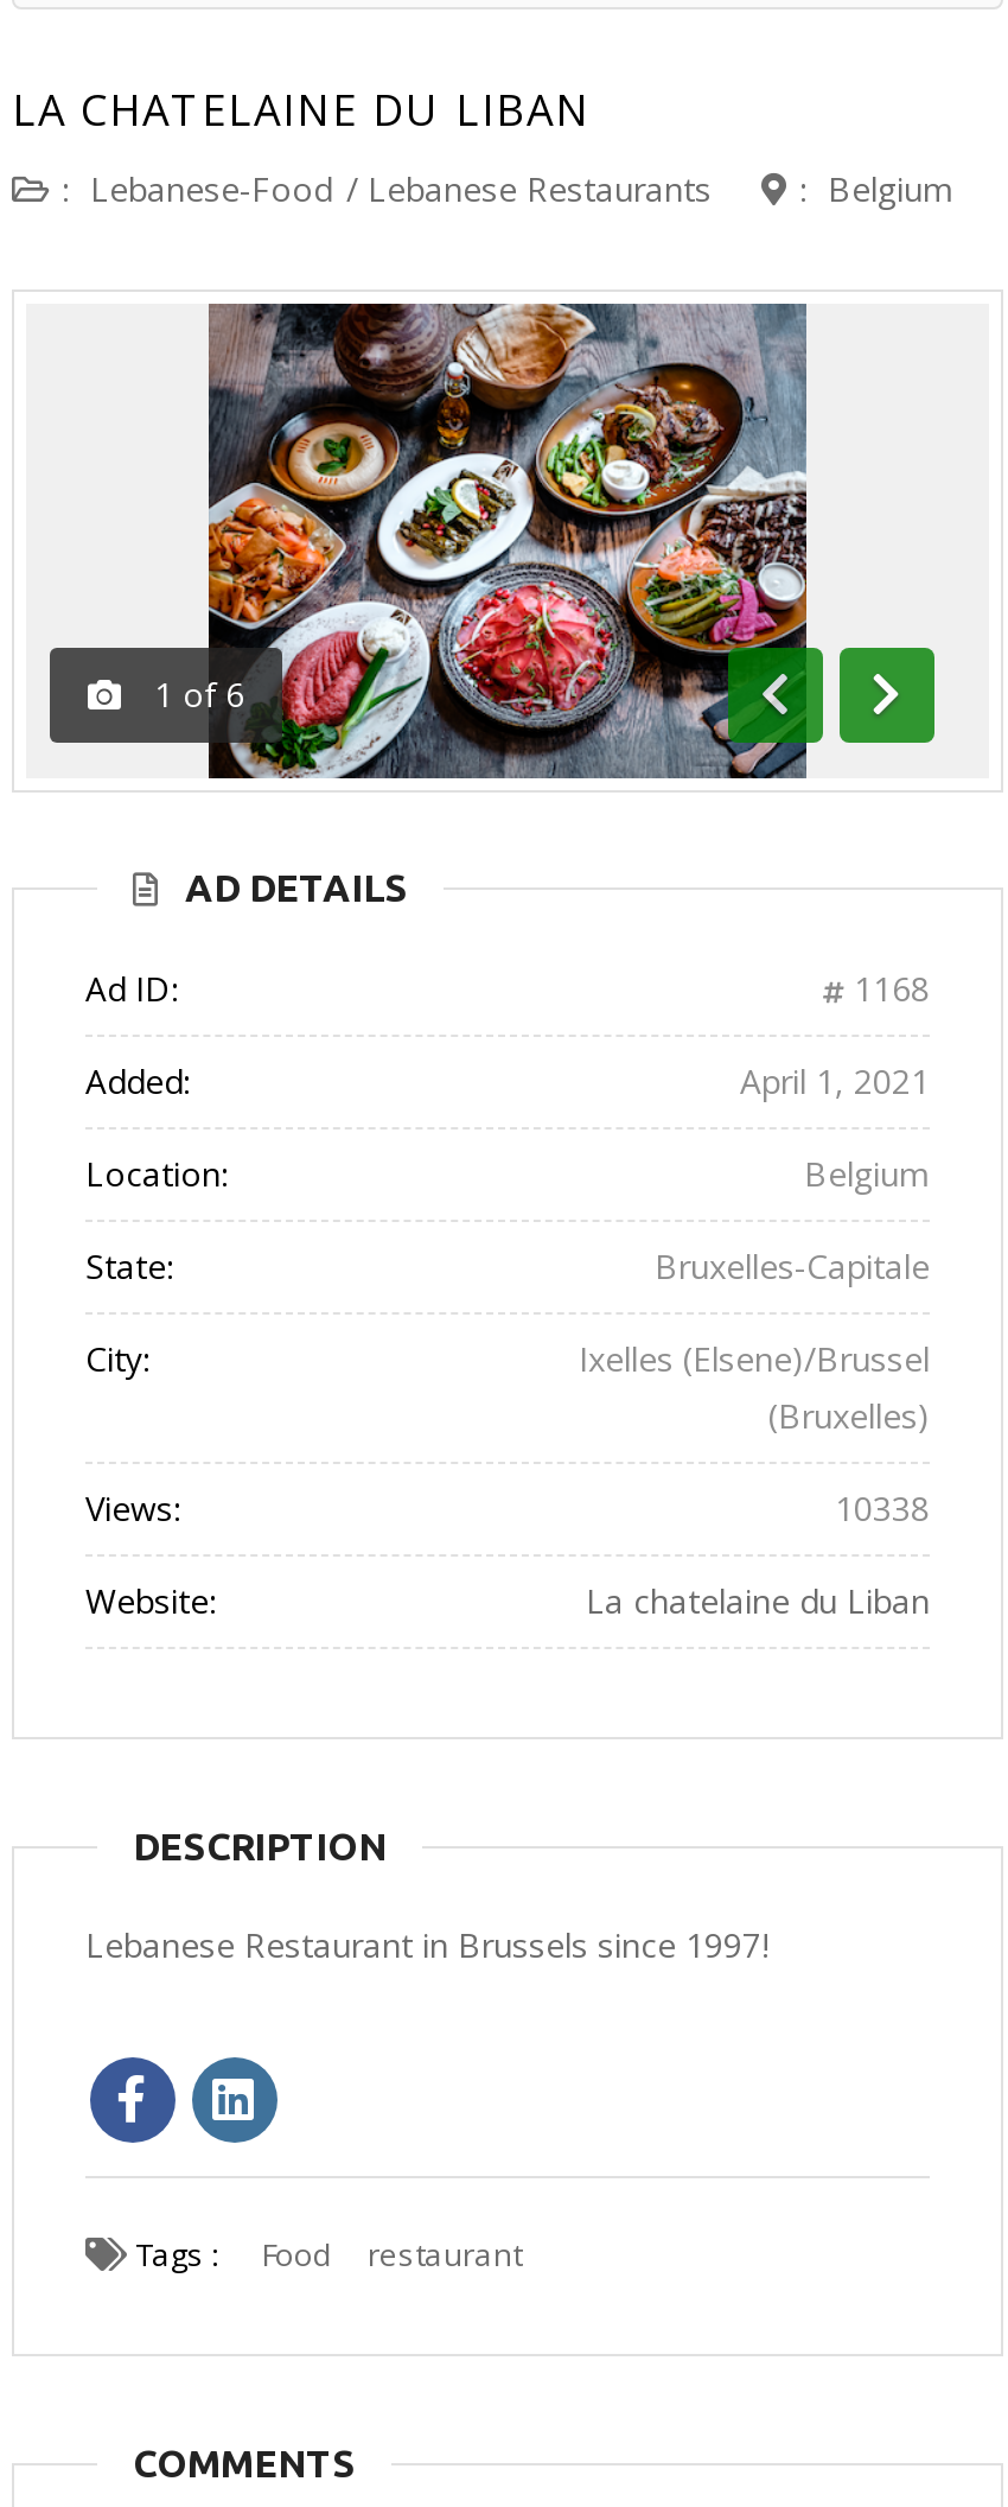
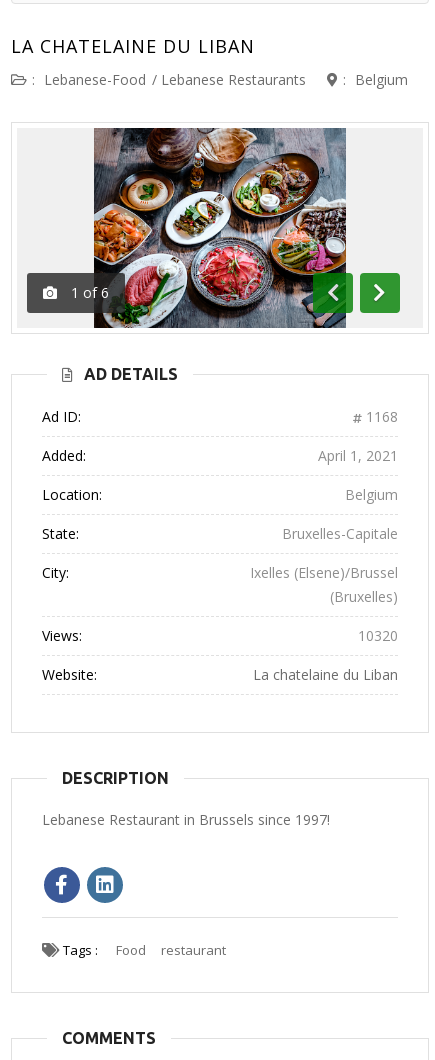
[835,1484,930,1529] 10338 -> [358,625,398,644] 10320

